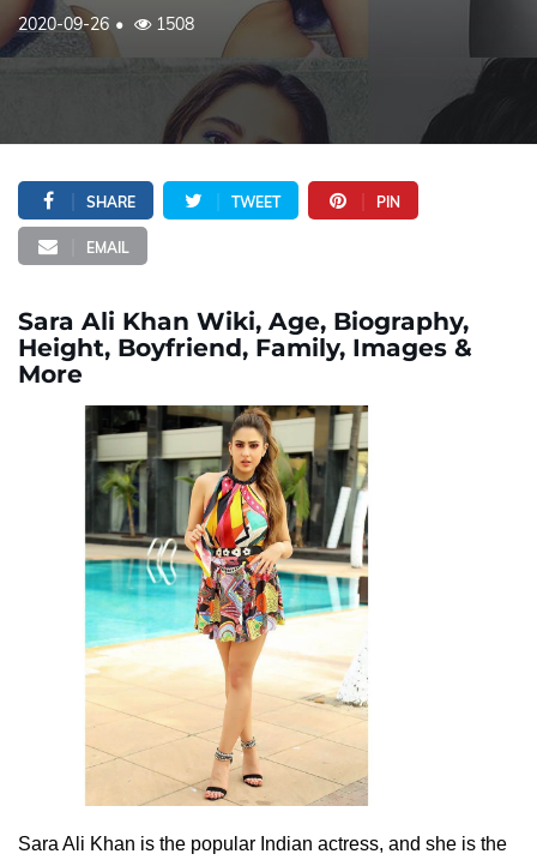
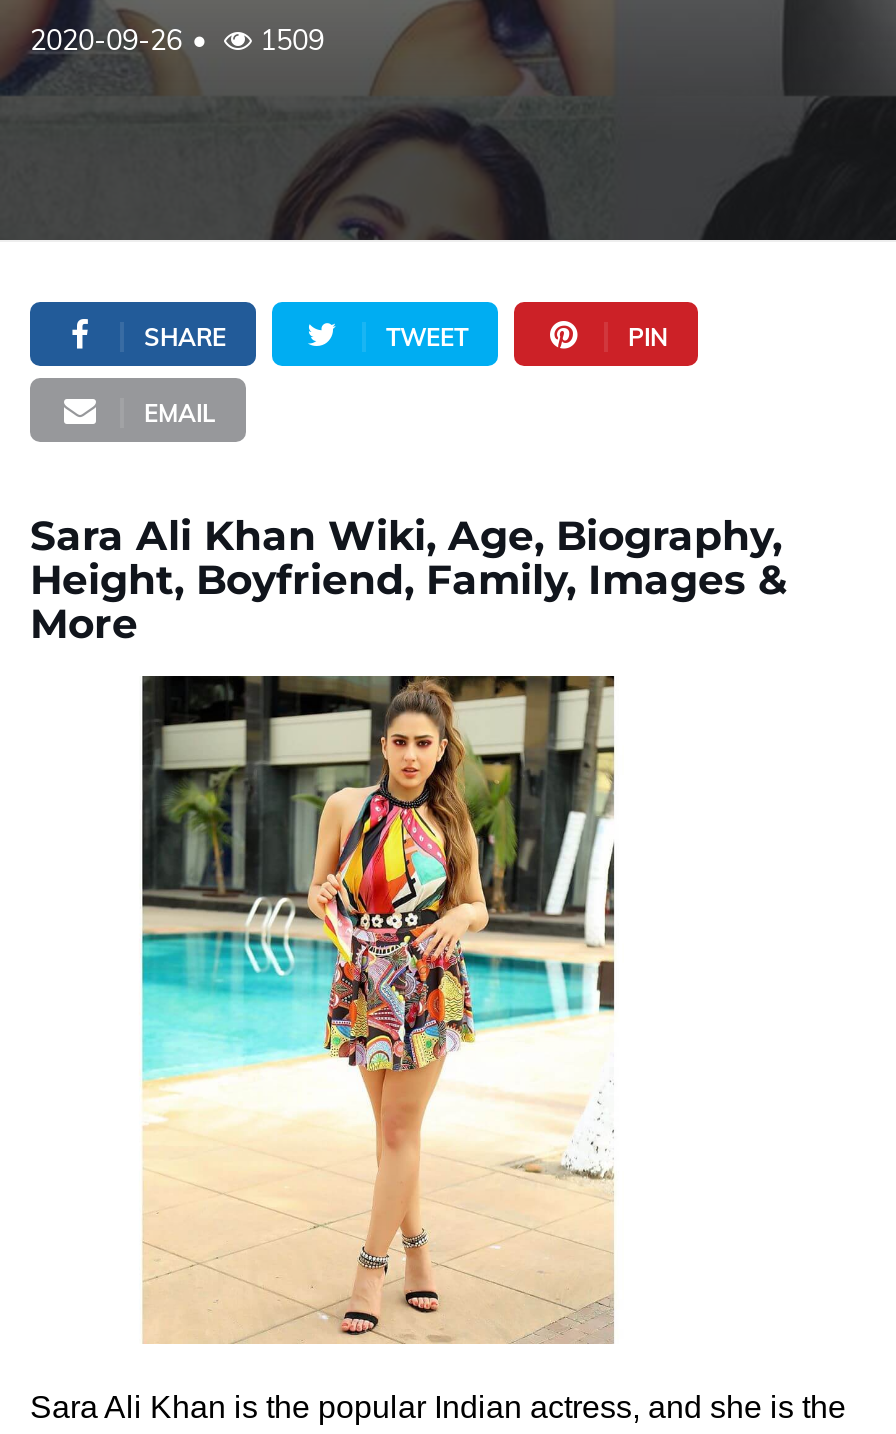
[18,13,194,35] 2020-09-26 1508 -> [30,22,324,58] 2020-09-26 1509

